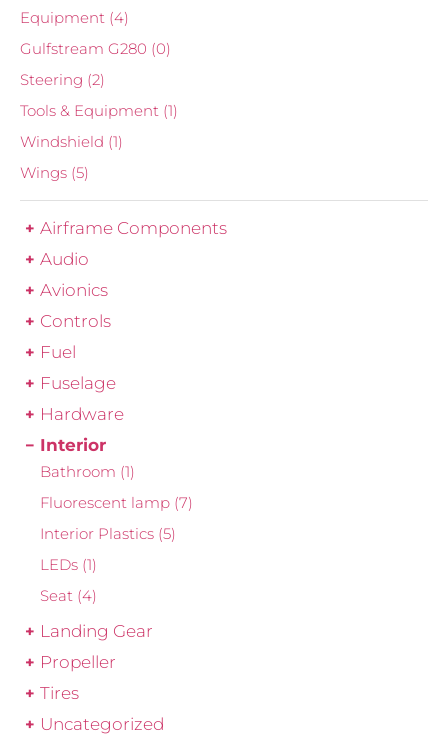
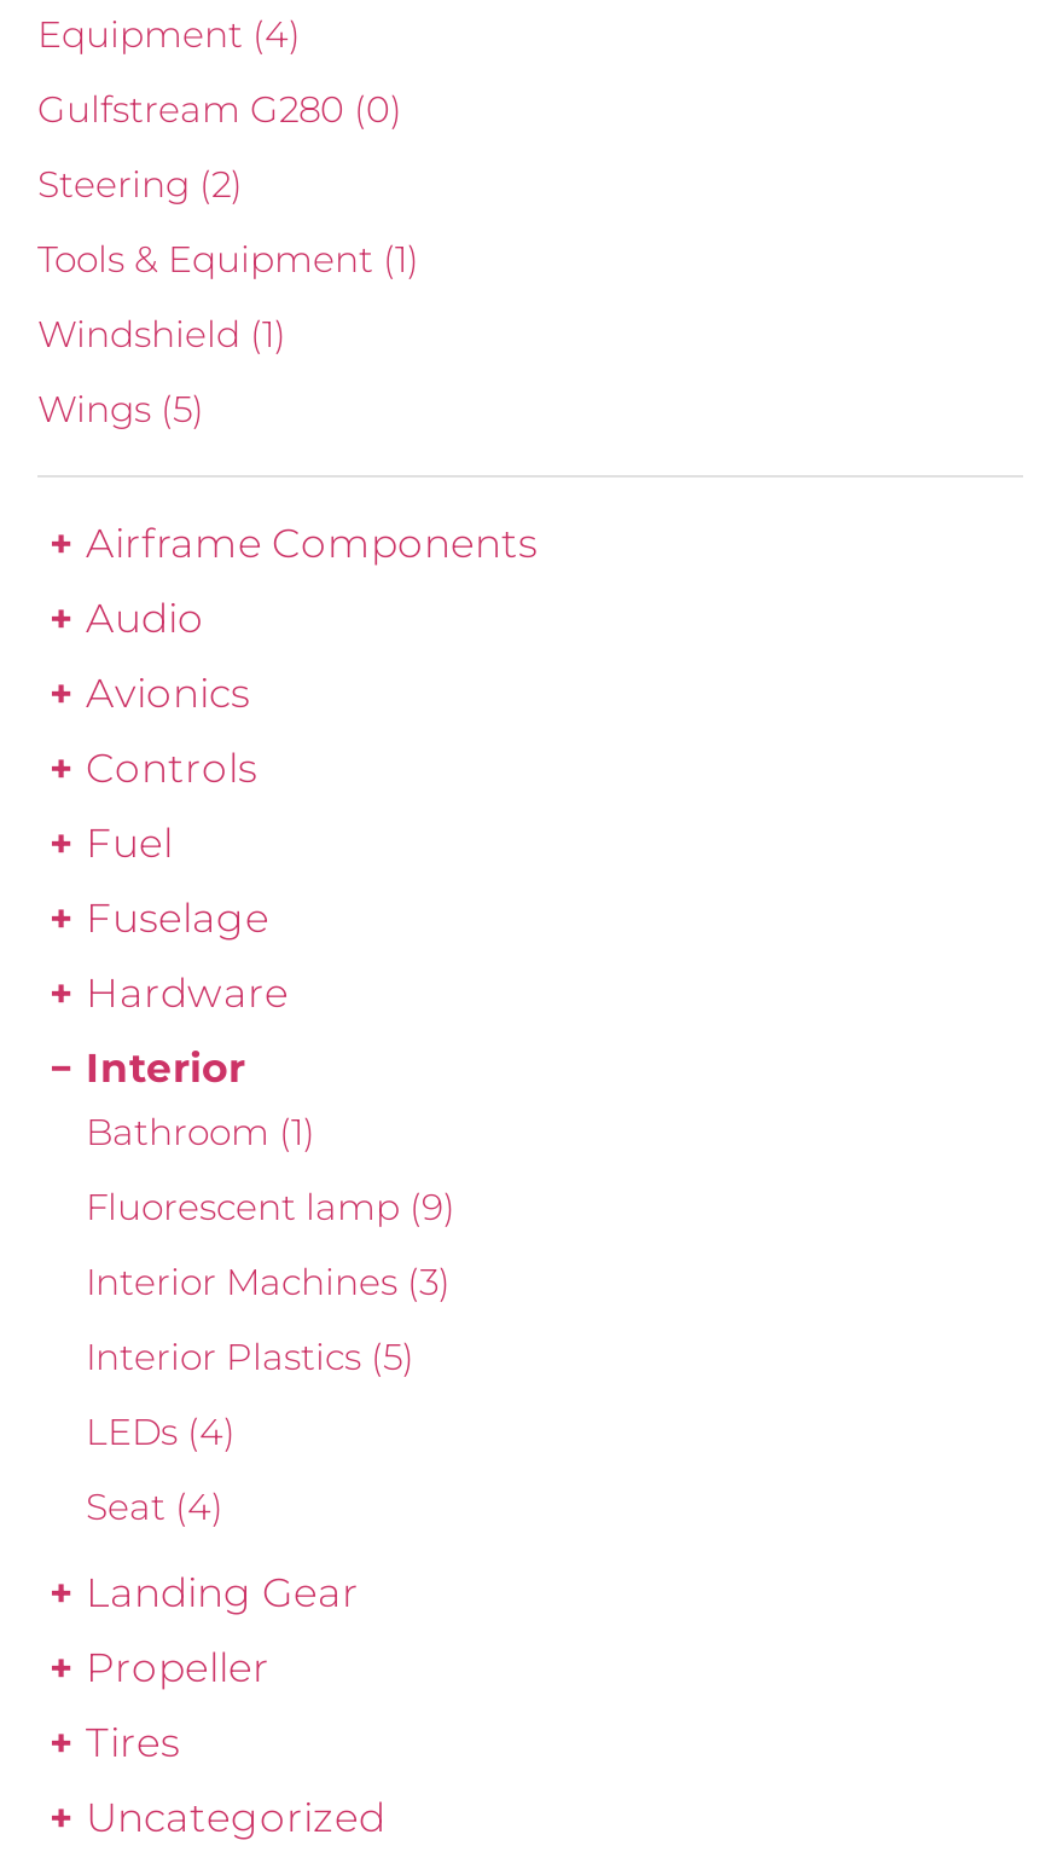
[40,493,193,512] Fluorescent lamp (7) -> [86,1184,455,1304] Fluorescent lamp (9) | Interior Machines (3)
[40,555,97,574] LEDs (1) -> [86,1408,236,1454] LEDs (4)

